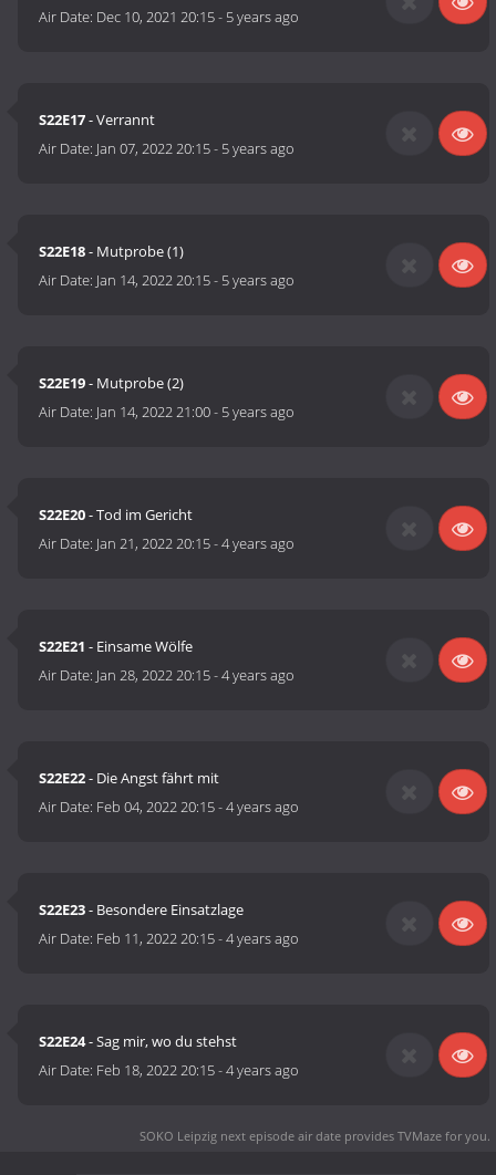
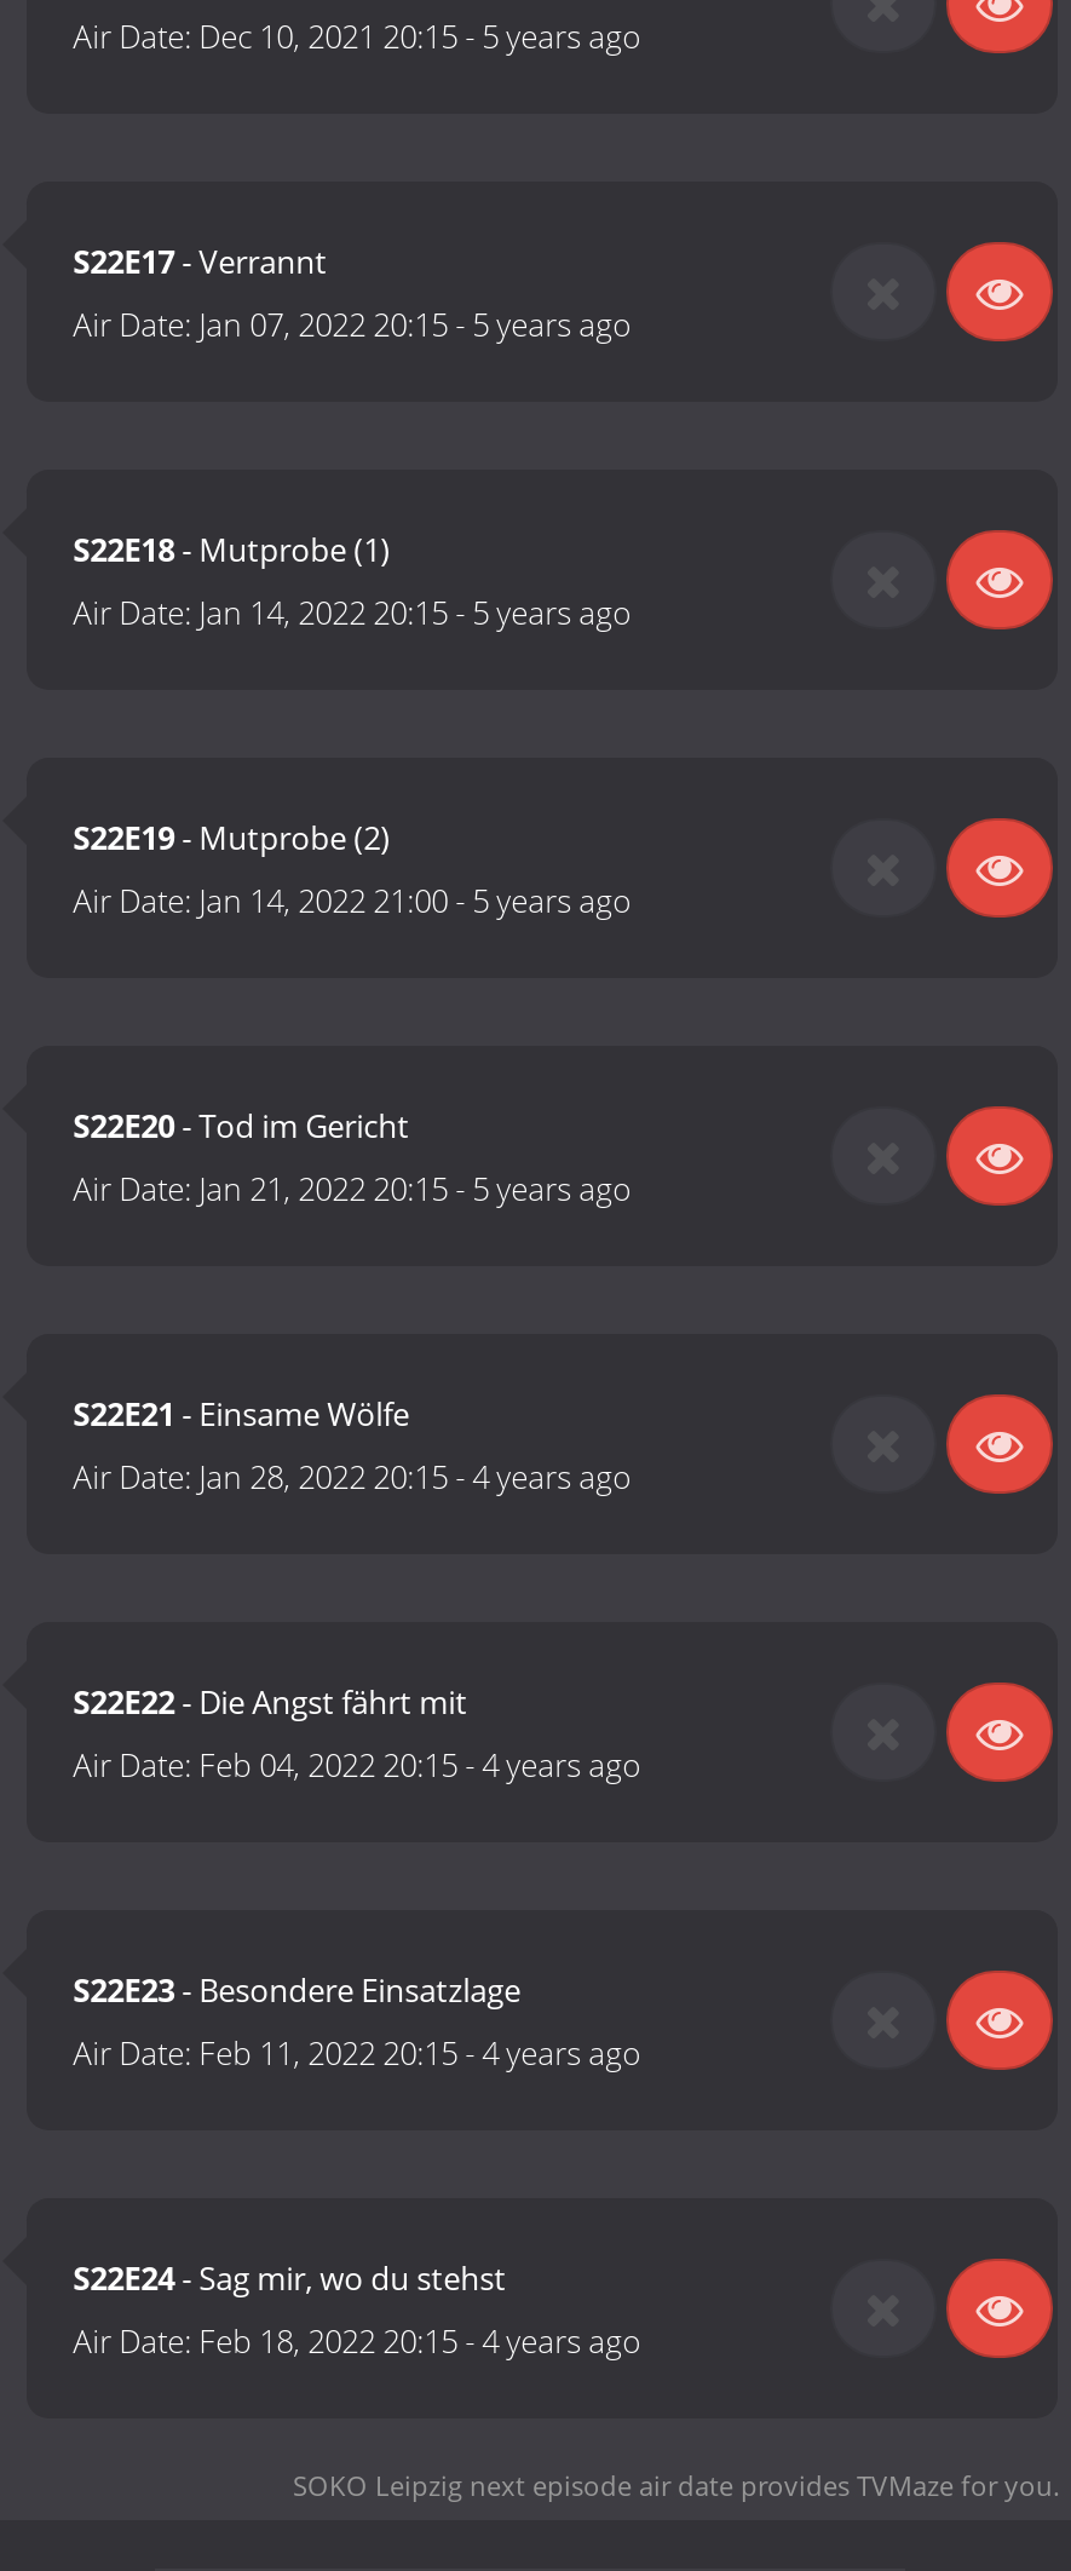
[39,534,295,554] Air Date: Jan 21, 2022 20:15 - 4 years ago -> [73,1168,632,1211] Air Date: Jan 21, 2022 20:15 - 5 years ago

